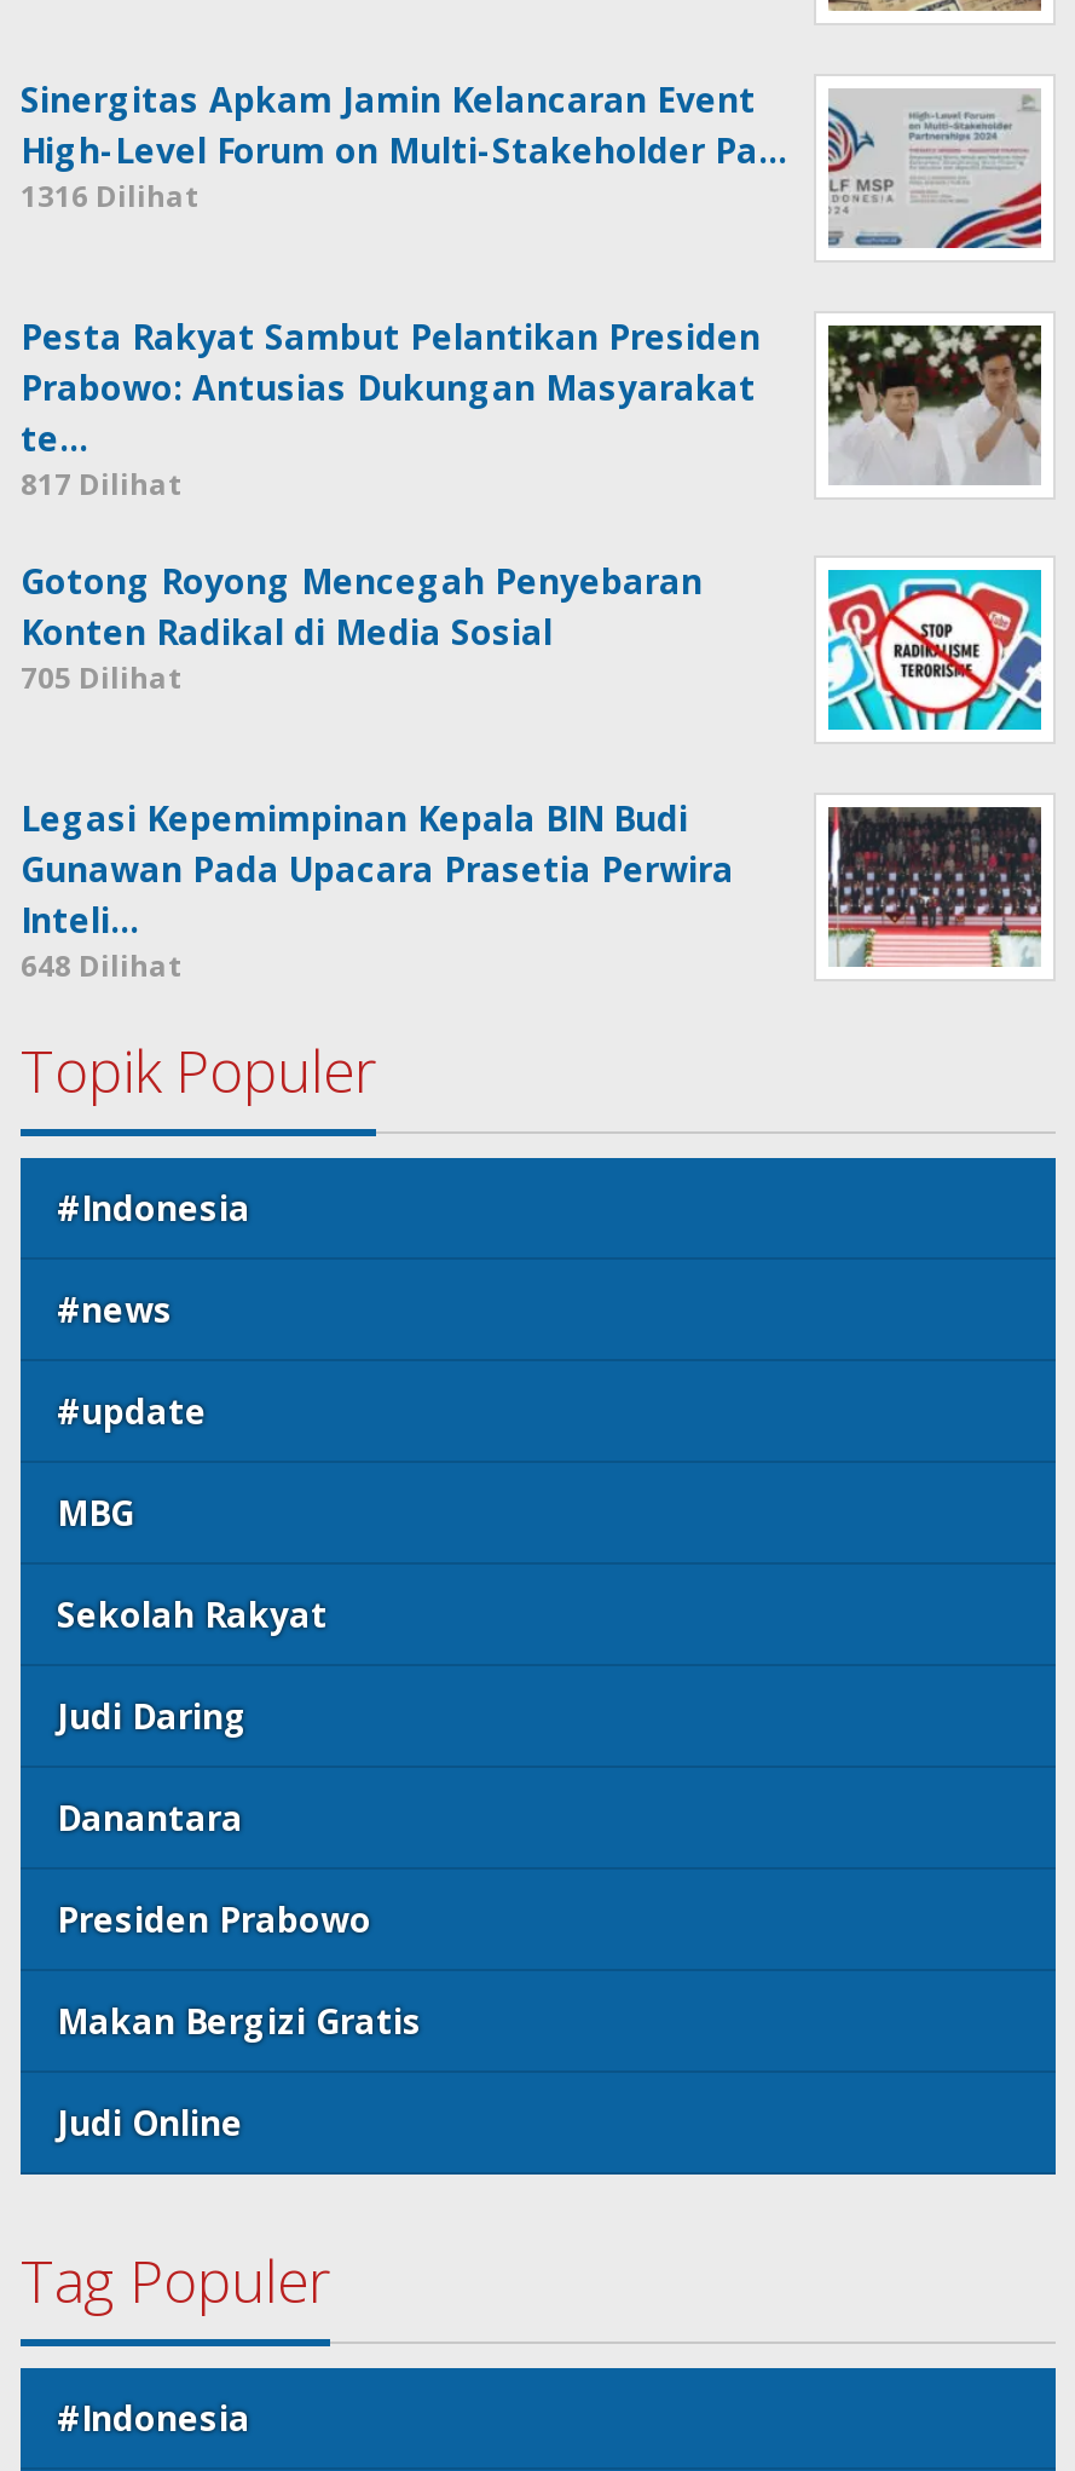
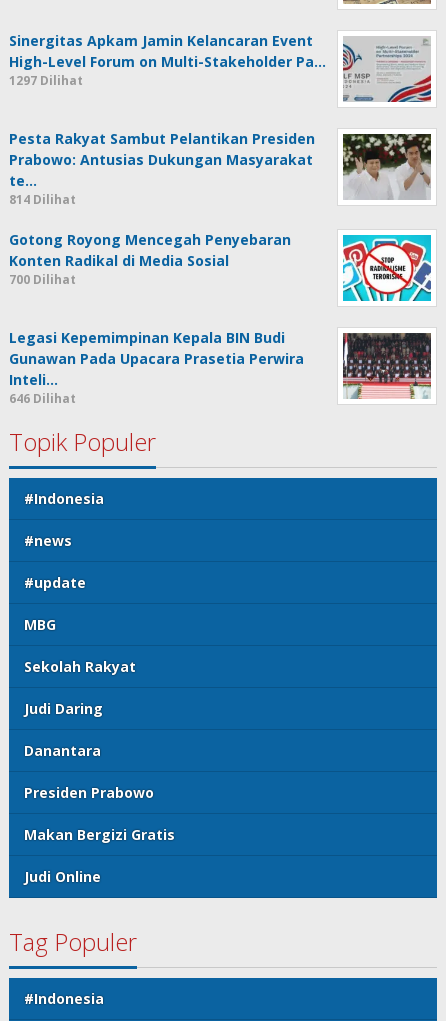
[21,175,200,216] 1316 Dilihat -> [9,72,83,89] 1297 Dilihat
[21,463,183,504] 817 Dilihat -> [9,191,76,208] 814 Dilihat
[21,656,183,697] 705 Dilihat -> [9,271,76,288] 700 Dilihat
[21,944,183,985] 648 Dilihat -> [9,390,76,407] 646 Dilihat

